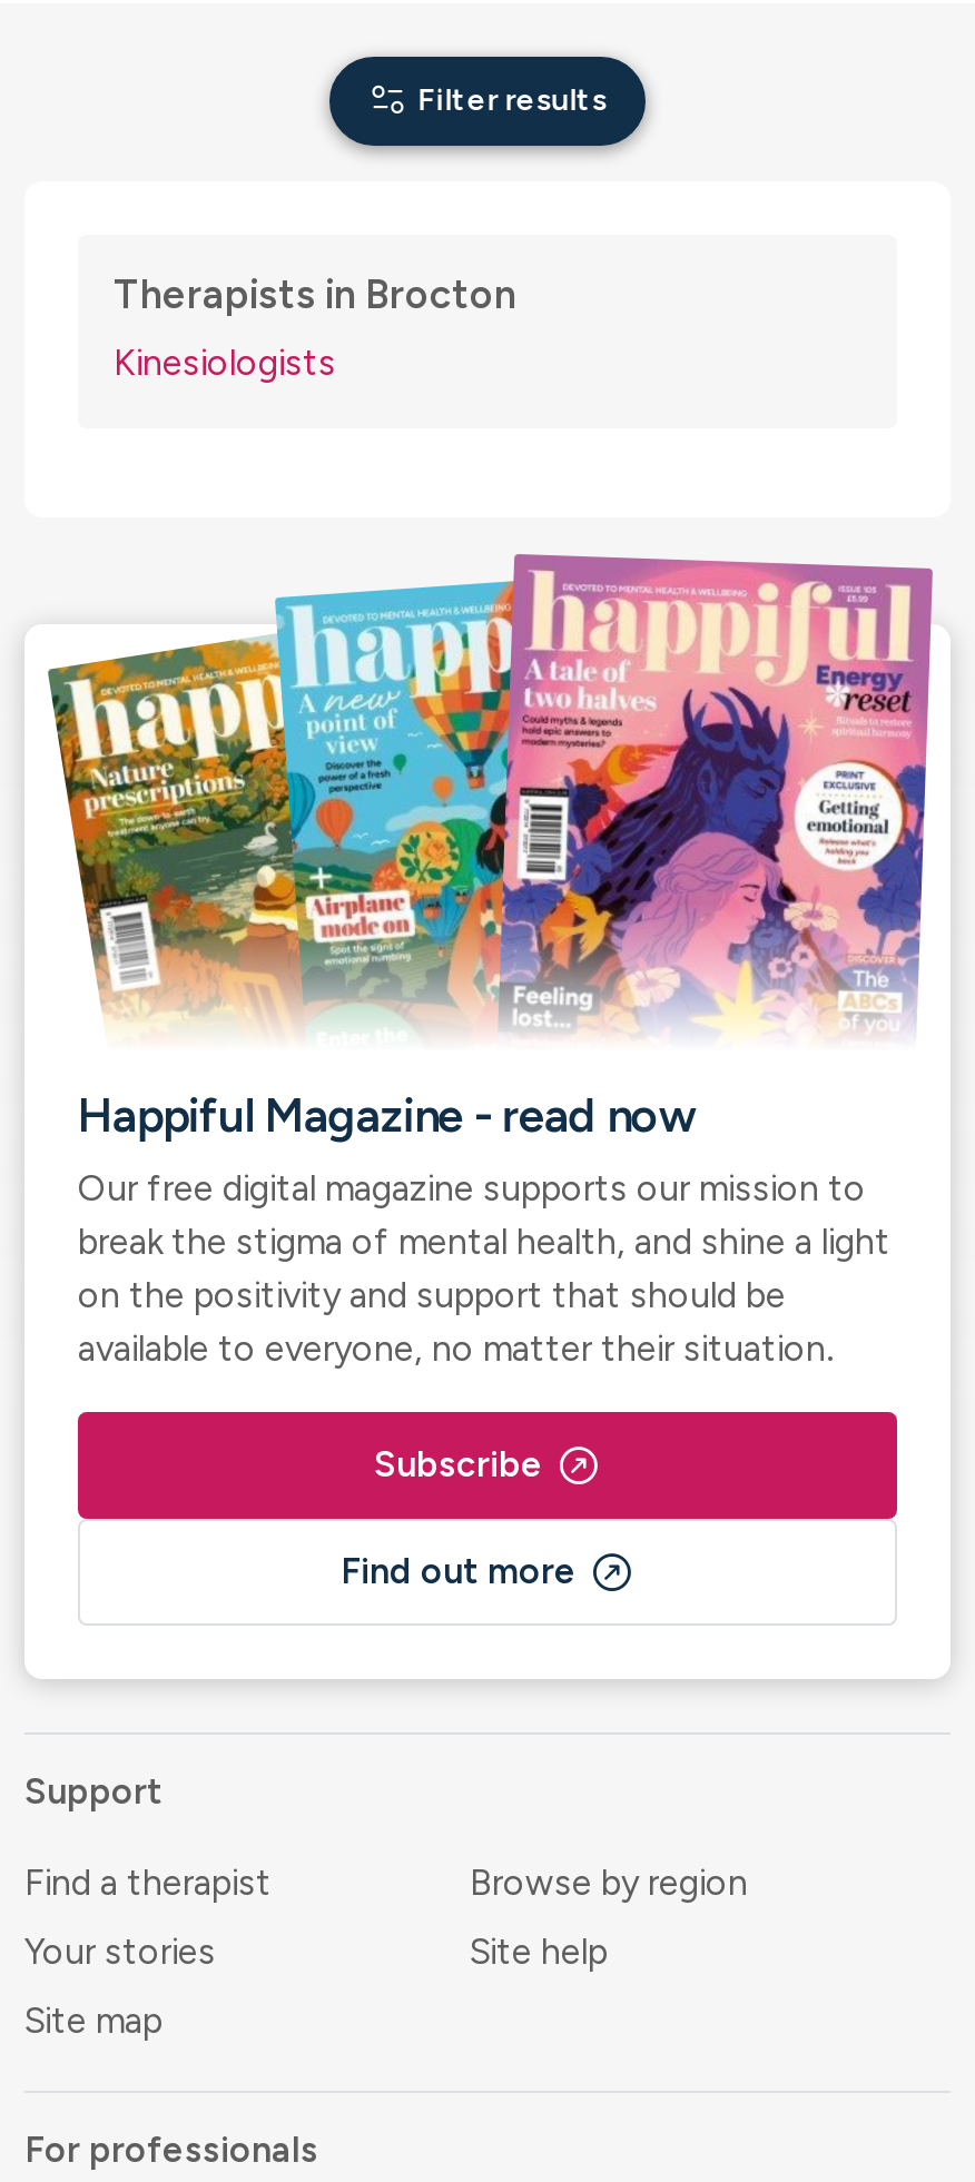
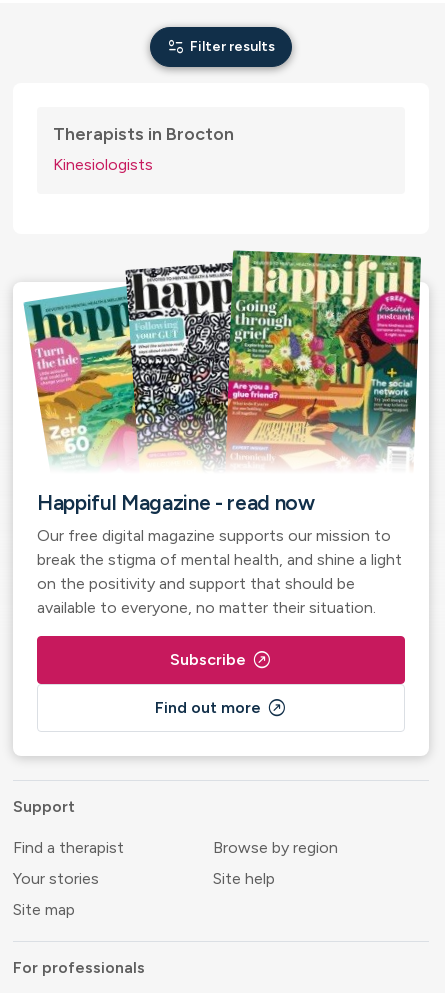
[47,553,935,1031] [image] -> [23,250,422,464] [image]

